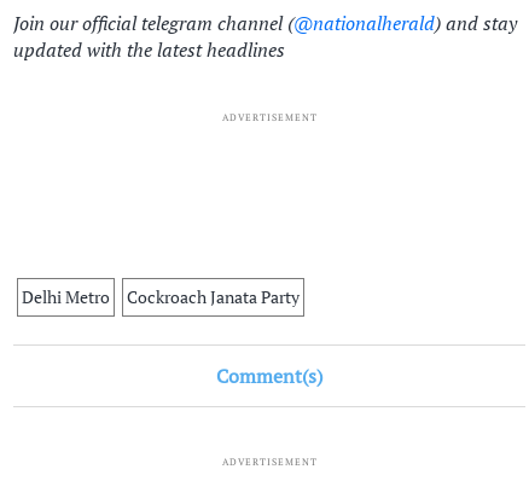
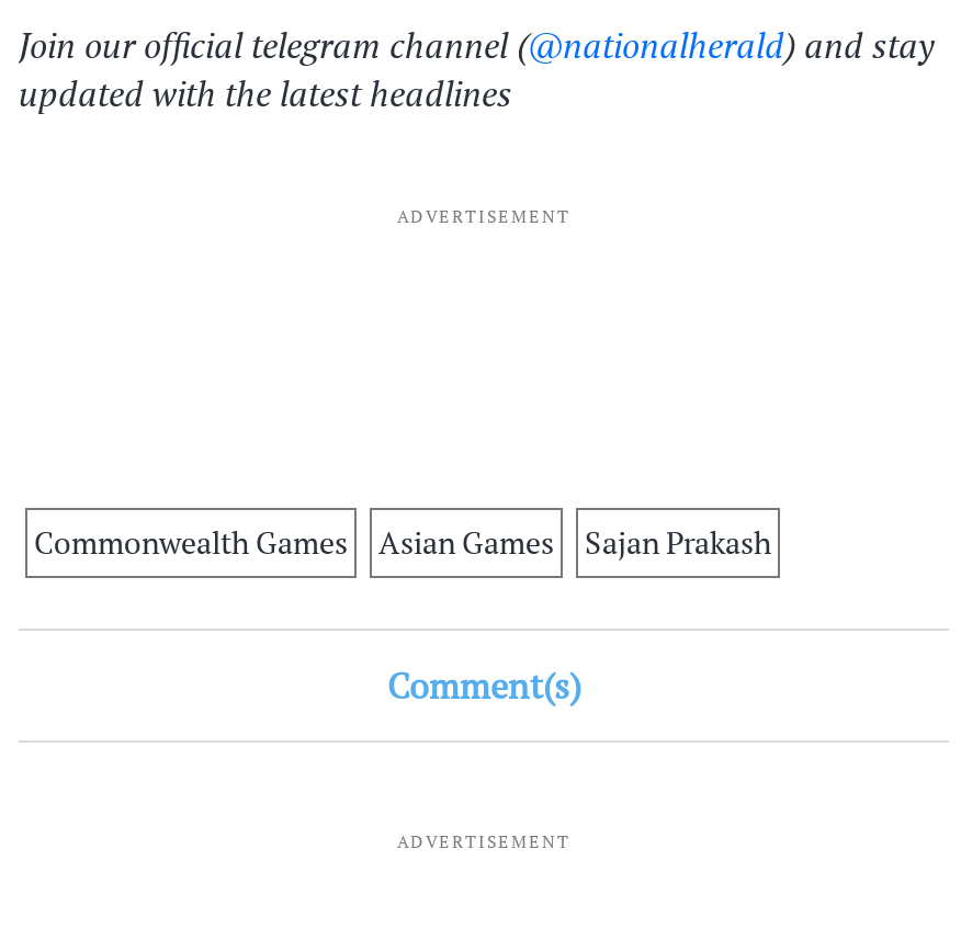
[22,285,300,308] Delhi Metro | Cockroach Janata Party -> [34,521,771,563] Commonwealth Games | Asian Games | Sajan Prakash

